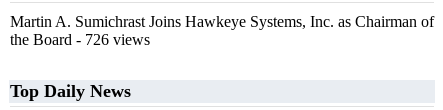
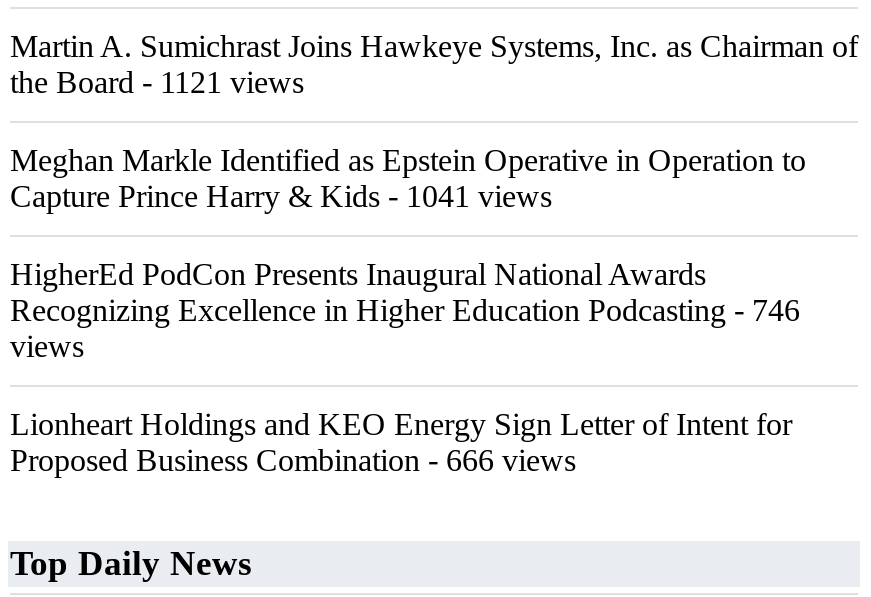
[10,31,150,48] the Board - 726 views -> [10,65,806,477] the Board - 1121 views | Meghan Markle Identified as Epstein Operative in Operation to | Capture Prince Harry & Kids - 1041 views | HigherEd PodCon Presents Inaugural National Awards | Recognizing Excellence in Higher Education Podcasting - 746 | views | Lionheart Holdings and KEO Energy Sign Letter of Intent for | Proposed Business Combination - 666 views

